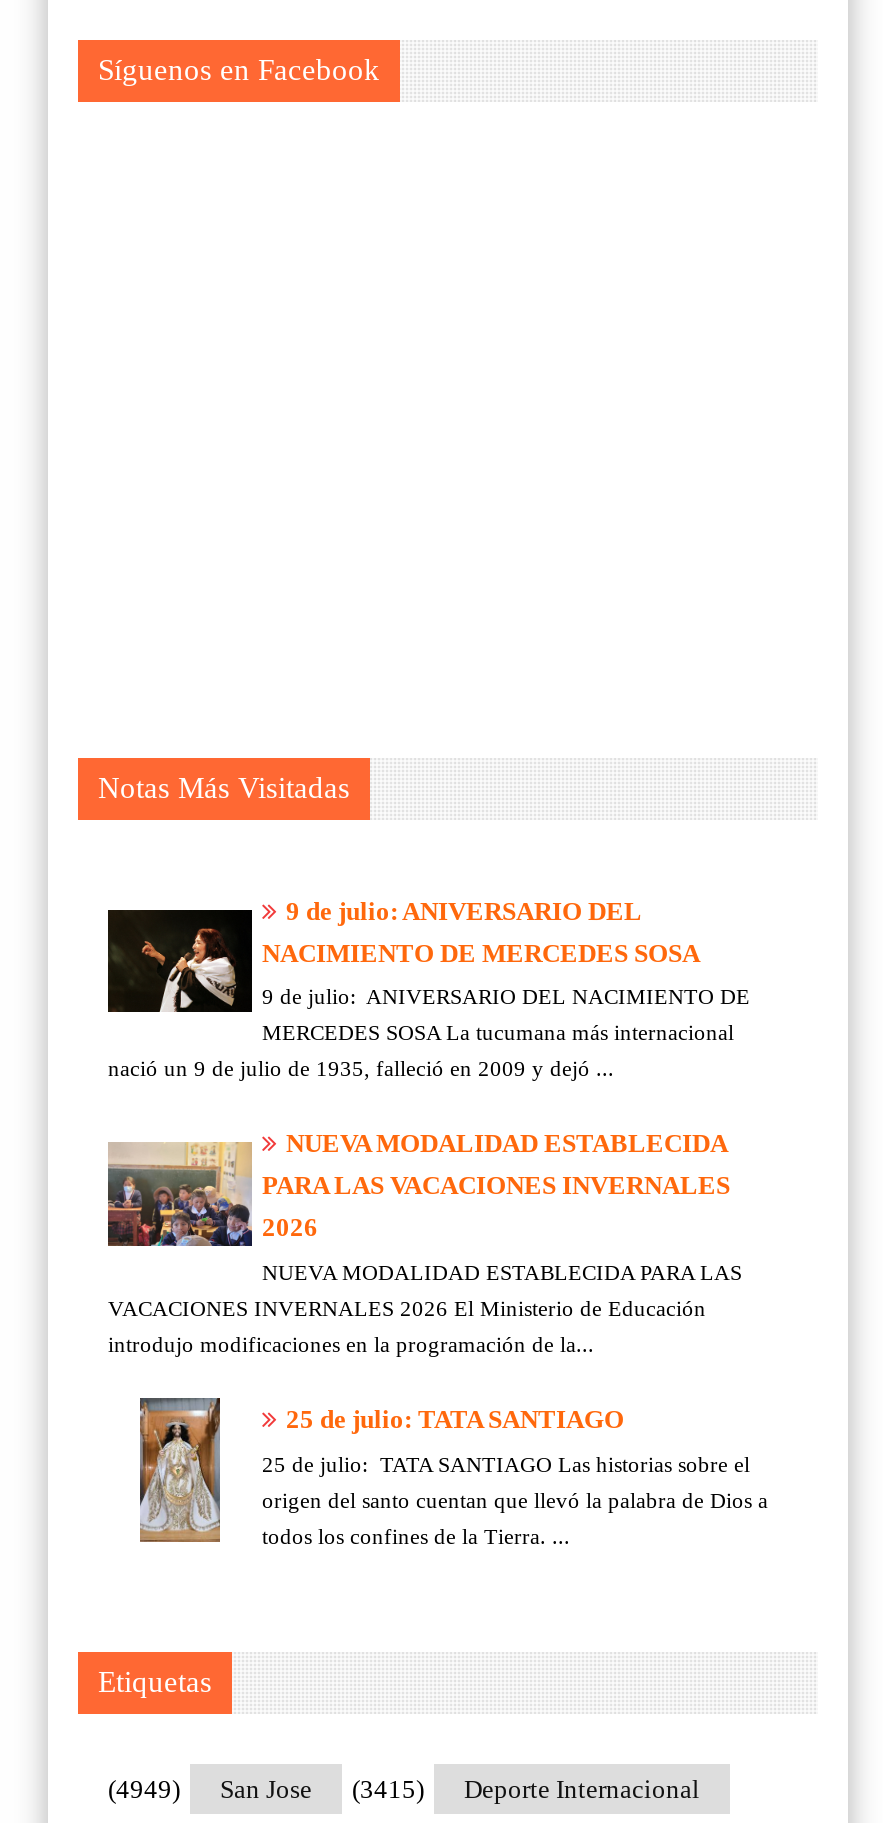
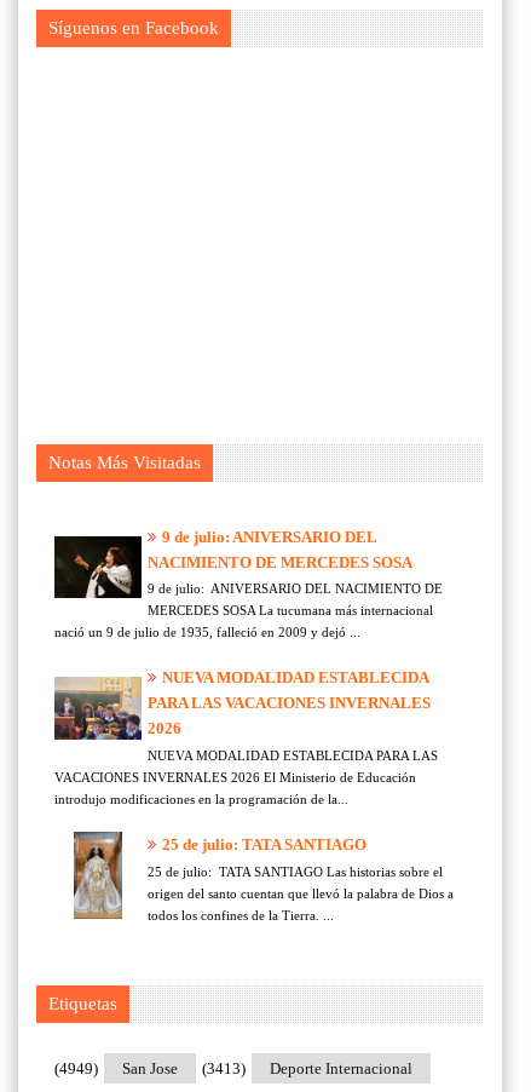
[108,1774,700,1804] (4949) San Jose (3415) Deporte Internacional -> [54,1059,412,1077] (4949) San Jose (3413) Deporte Internacional

